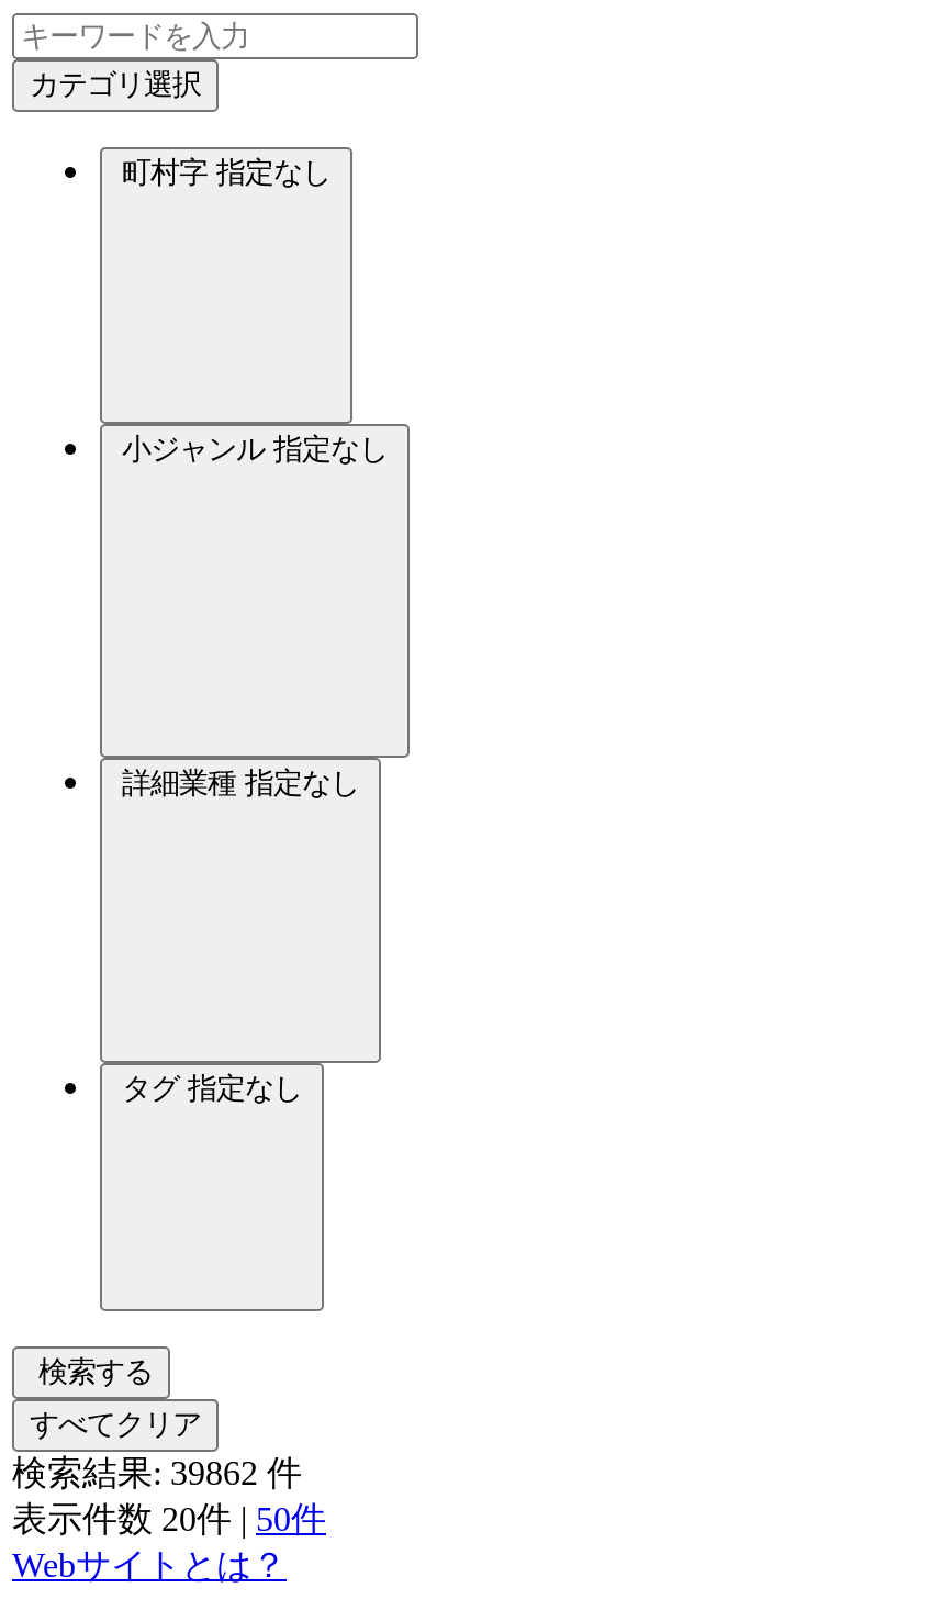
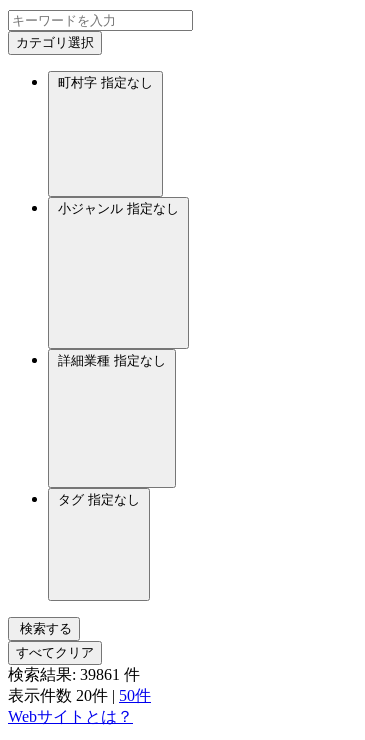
[12,1454,302,1491] 検索結果: 39862 件 -> [8,666,140,683] 検索結果: 39861 件

